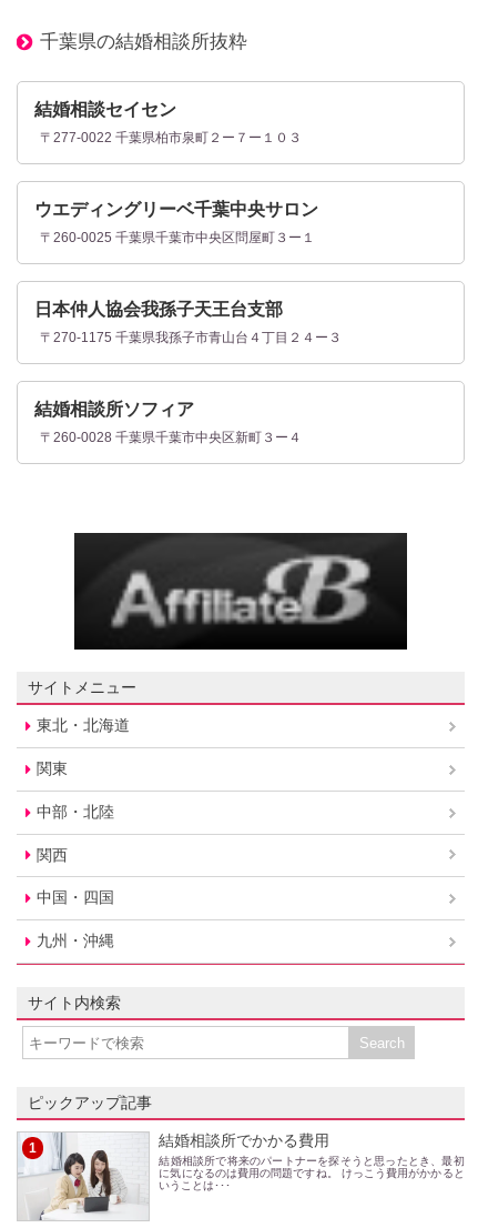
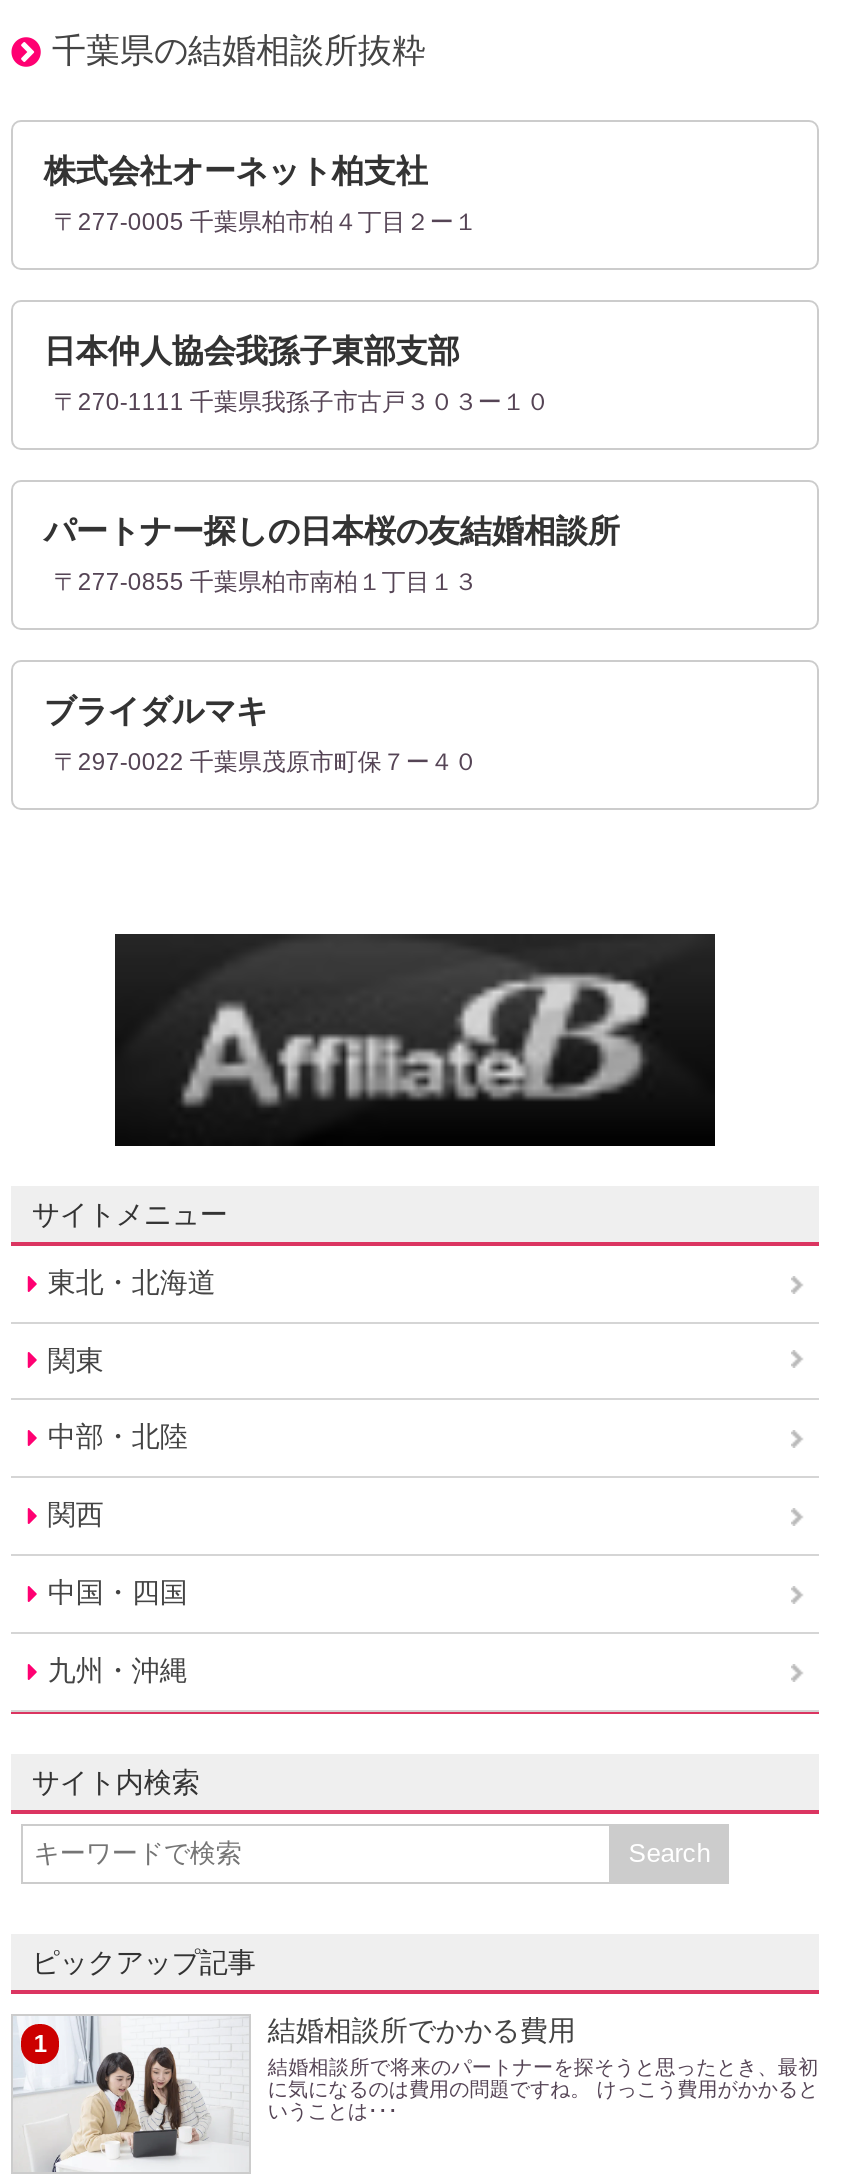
[35,100,177,118] 結婚相談セイセン -> [44,154,428,188] 株式会社オーネット柏支社
[40,129,302,145] 〒277-0022 千葉県柏市泉町２ー７ー１０３ -> [54,208,478,236] 〒277-0005 千葉県柏市柏４丁目２ー１
[35,199,319,218] ウエディングリーベ千葉中央サロン -> [44,334,460,368] 日本仲人協会我孫子東部支部
[40,229,315,245] 〒260-0025 千葉県千葉市中央区問屋町３ー１ -> [54,388,550,416] 〒270-1111 千葉県我孫子市古戸３０３ー１０
[35,299,283,318] 日本仲人協会我孫子天王台支部 -> [44,514,620,548] パートナー探しの日本桜の友結婚相談所
[40,329,342,345] 〒270-1175 千葉県我孫子市青山台４丁目２４ー３ -> [54,568,478,596] 〒277-0855 千葉県柏市南柏１丁目１３
[35,399,195,418] 結婚相談所ソフィア -> [44,694,268,728] ブライダルマキ
[40,429,302,445] 〒260-0028 千葉県千葉市中央区新町３ー４ -> [54,748,478,776] 〒297-0022 千葉県茂原市町保７ー４０

